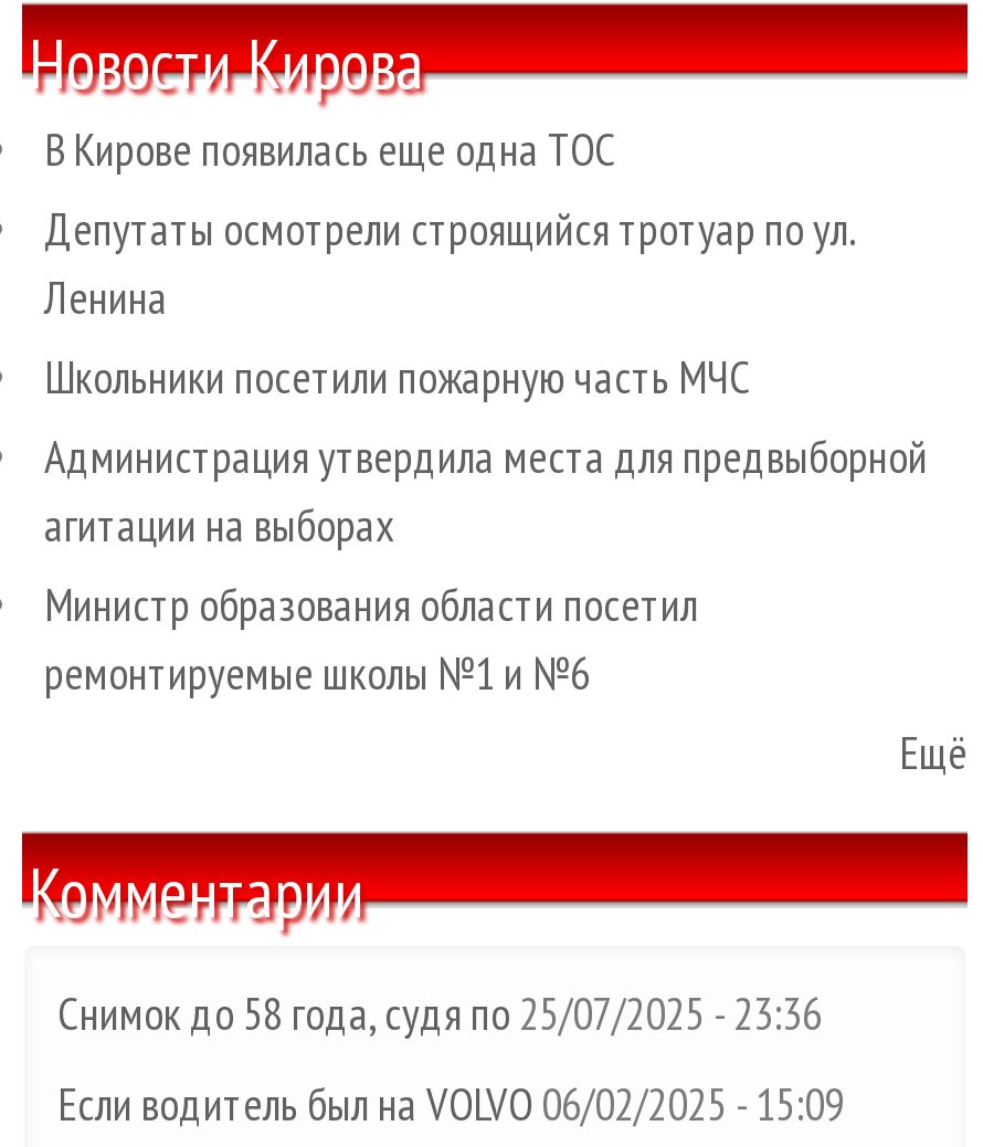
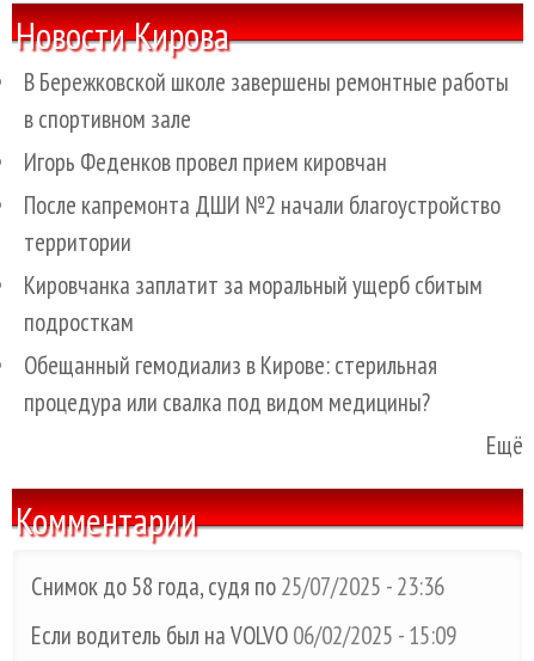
[44,119,928,702] В Кирове появилась еще одна ТОС | Депутаты осмотрели строящийся тротуар по ул. | Ленина | Школьники посетили пожарную часть МЧС | Администрация утвердила места для предвыборной | агитации на выборах | Министр образования области посетил | ремонтируемые школы №1 и №6 -> [24,66,509,418] В Бережковской школе завершены ремонтные работы | в спортивном зале | Игорь Феденков провел прием кировчан | После капремонта ДШИ №2 начали благоустройство | территории | Кировчанка заплатит за моральный ущерб сбитым | подросткам | Обещанный гемодиализ в Кирове: стерильная | процедура или свалка под видом медицины?

